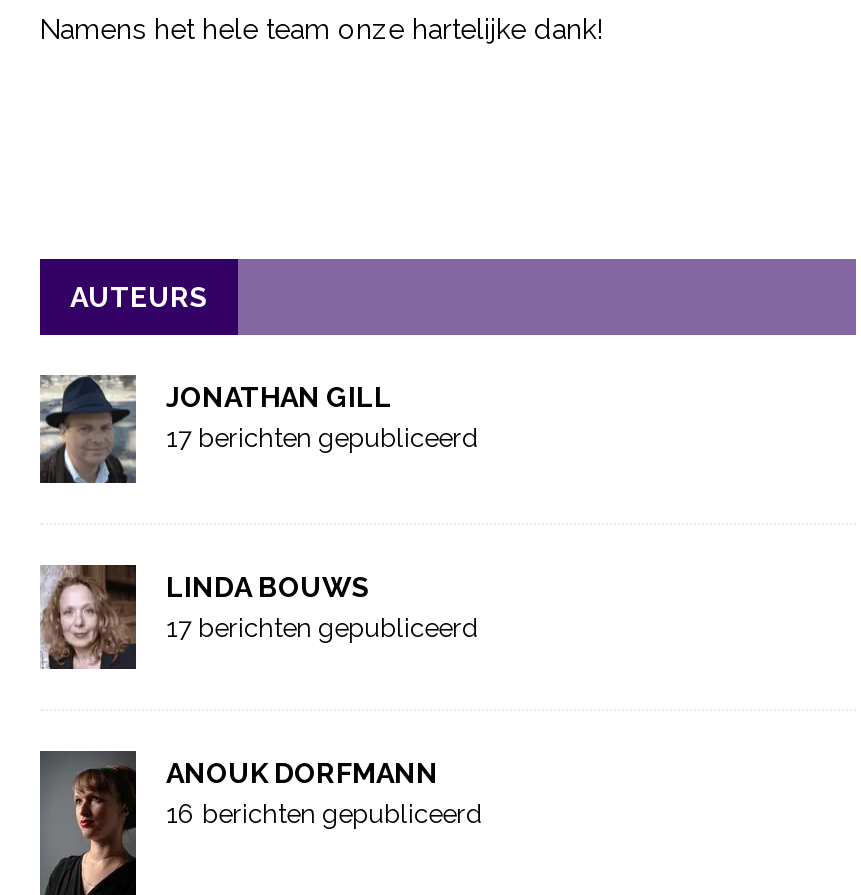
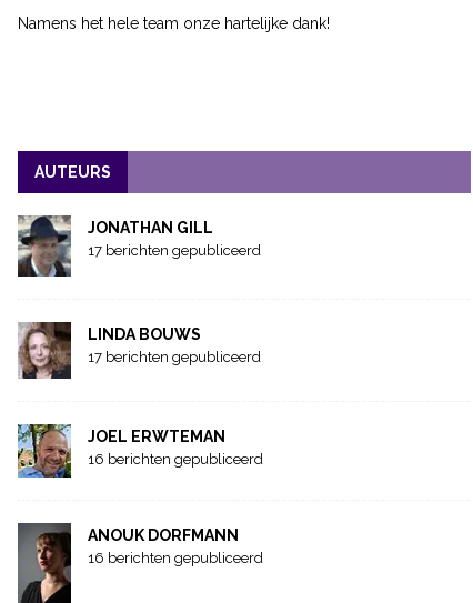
none -> [18,424,263,479] [image] | JOEL ERWTEMAN | 16 berichten gepubliceerd

